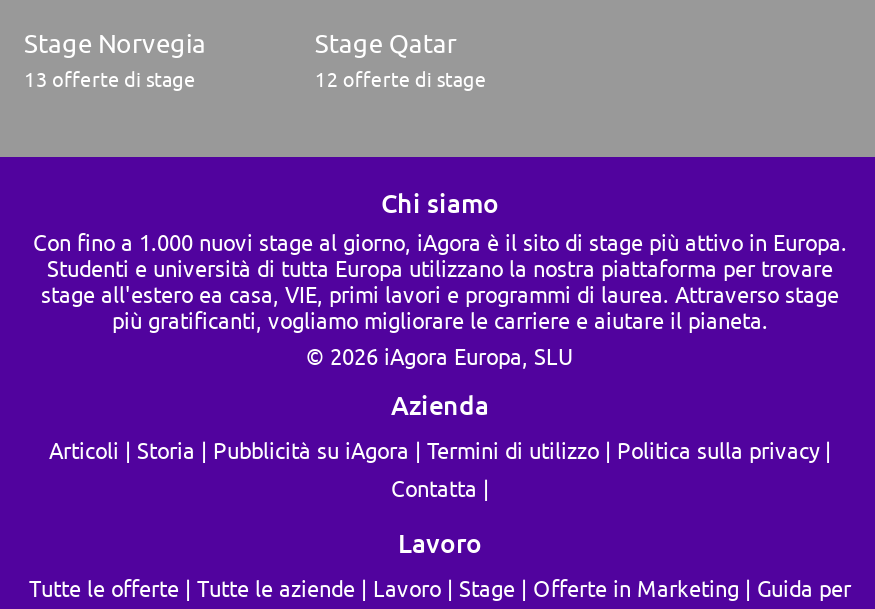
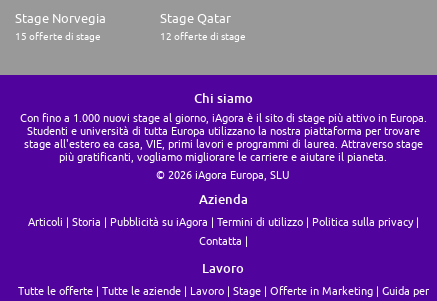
[24,67,196,91] 13 offerte di stage -> [15,30,101,42] 15 offerte di stage

